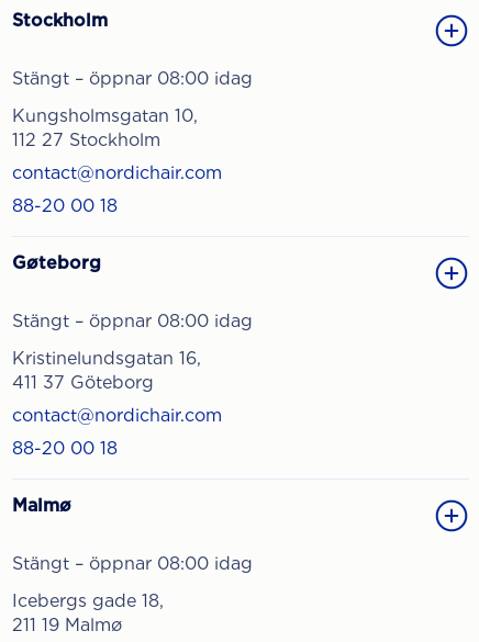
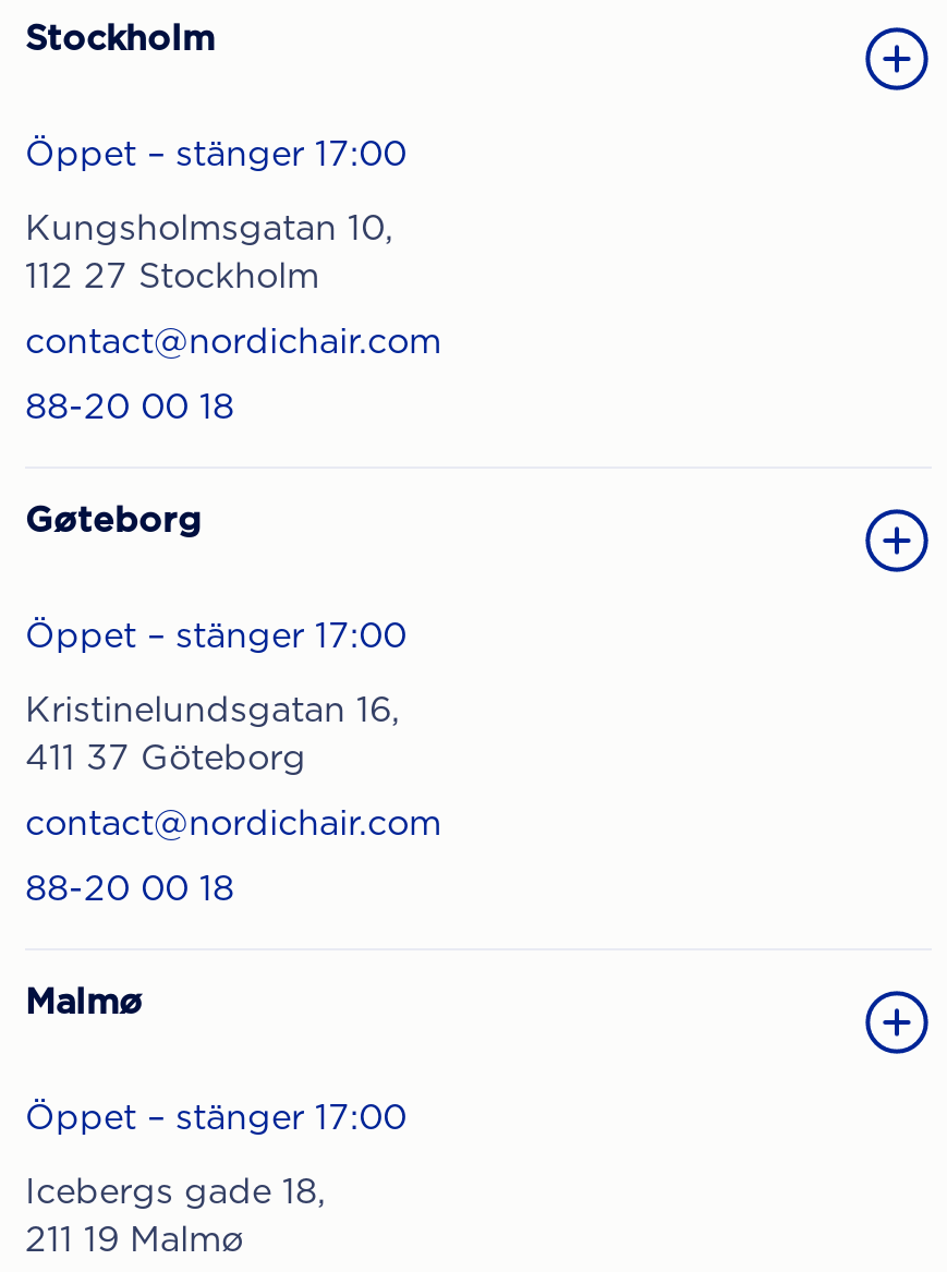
[12,68,253,89] Stängt – öppnar 08:00 idag -> [25,133,406,175] Öppet – stänger 17:00
[12,311,253,332] Stängt – öppnar 08:00 idag -> [25,615,406,657] Öppet – stänger 17:00
[12,553,253,574] Stängt – öppnar 08:00 idag -> [25,1097,406,1138] Öppet – stänger 17:00

